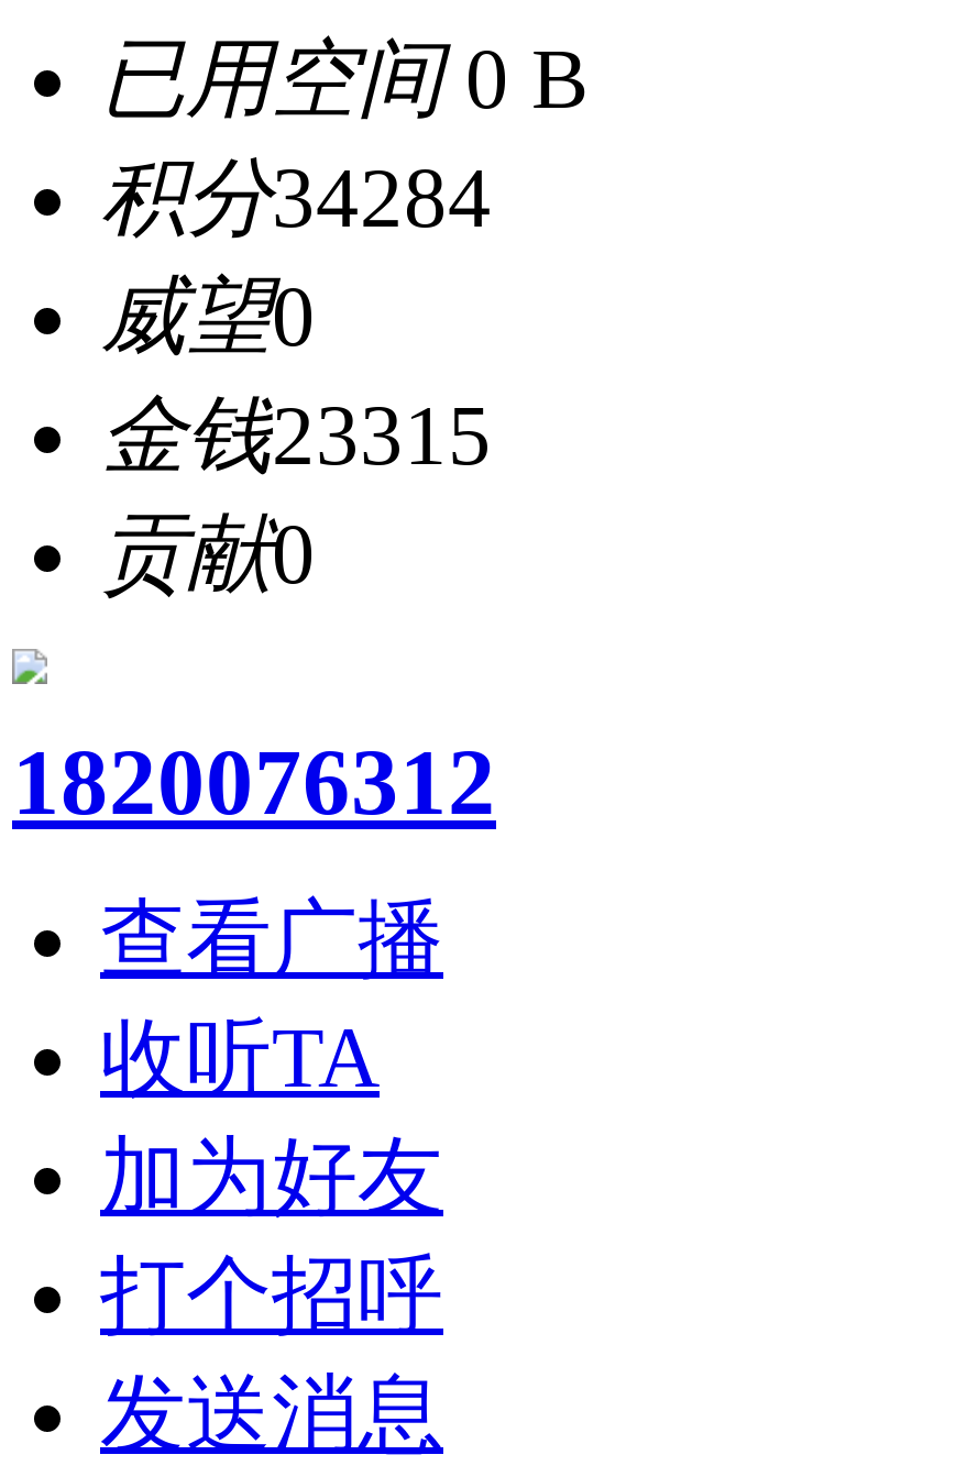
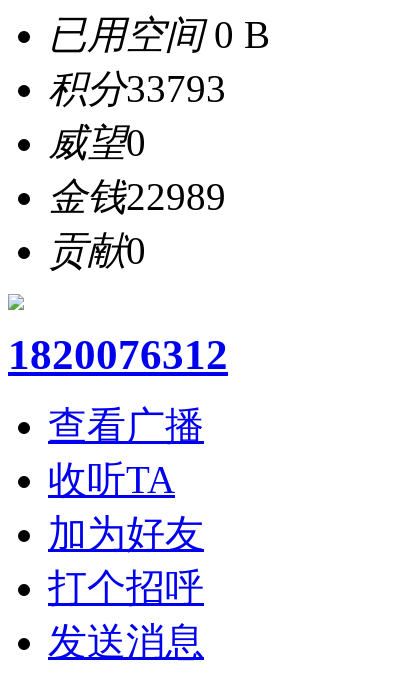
[100,150,492,245] 积分34284 -> [48,67,226,110] 积分33793
[100,388,492,482] 金钱23315 -> [48,175,226,218] 金钱22989

